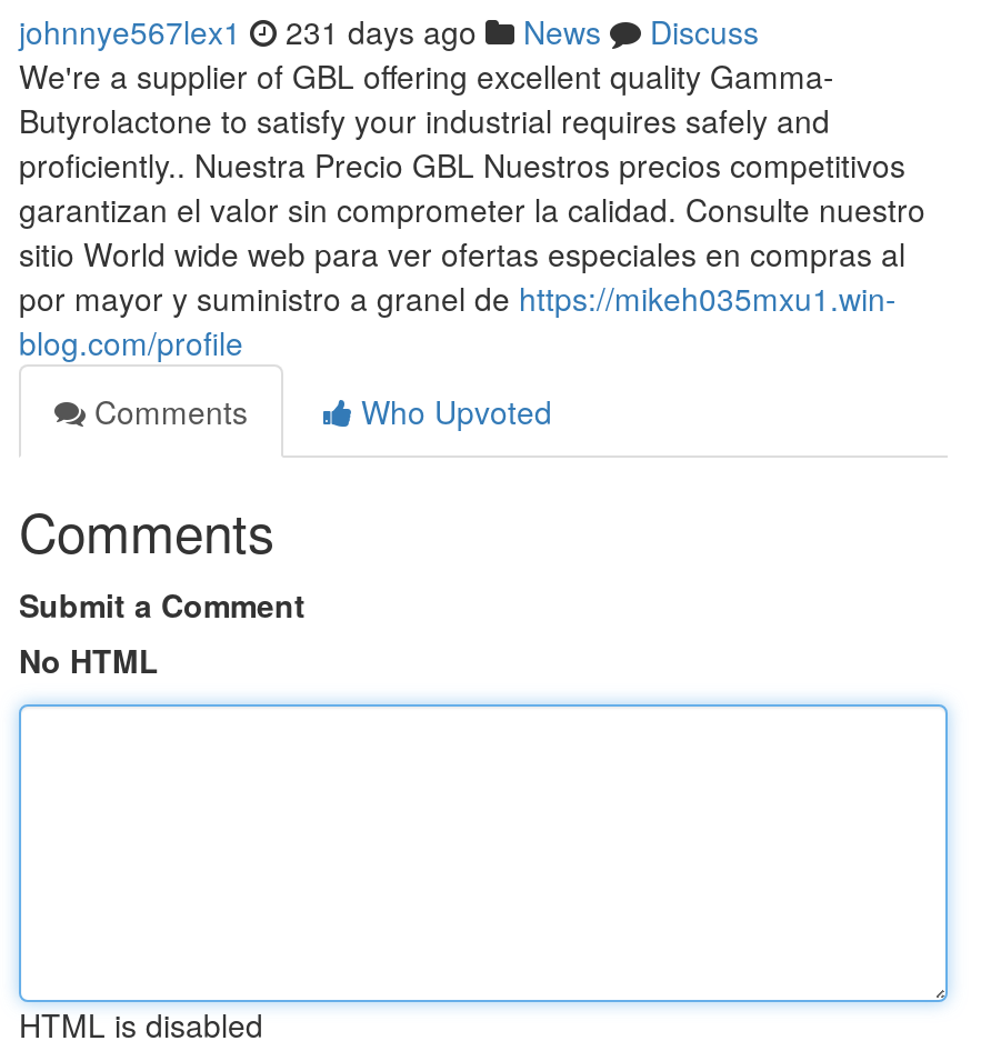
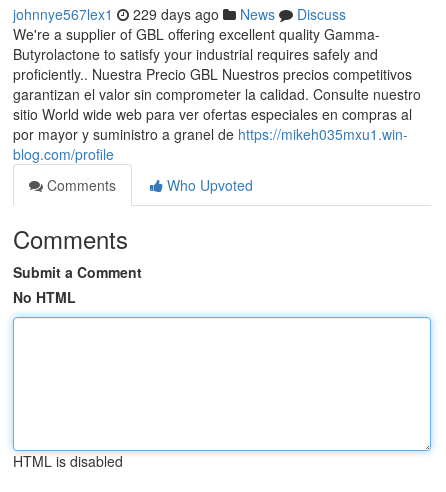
[19,9,759,53] johnnye567lex1 231 days ago News Discuss -> [13,4,346,24] johnnye567lex1 229 days ago News Discuss

